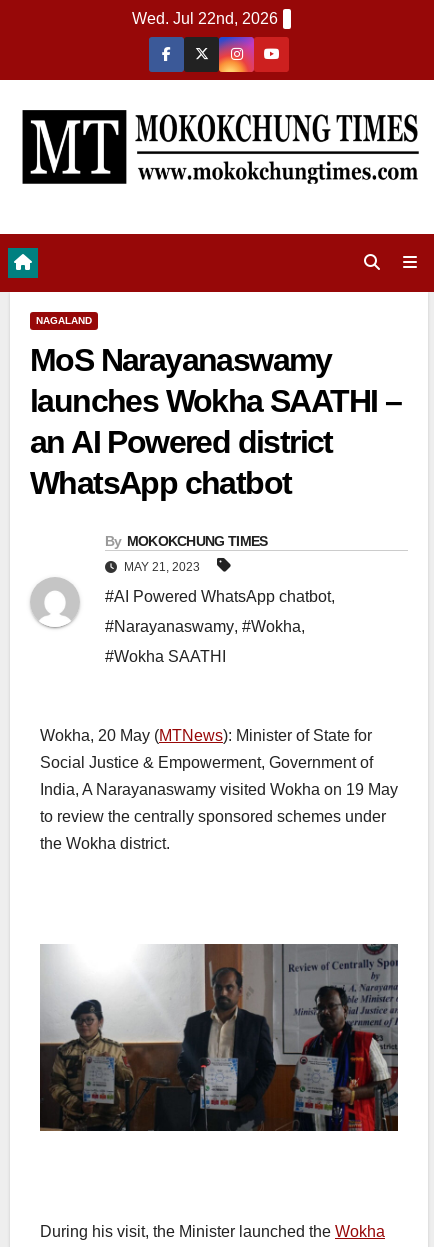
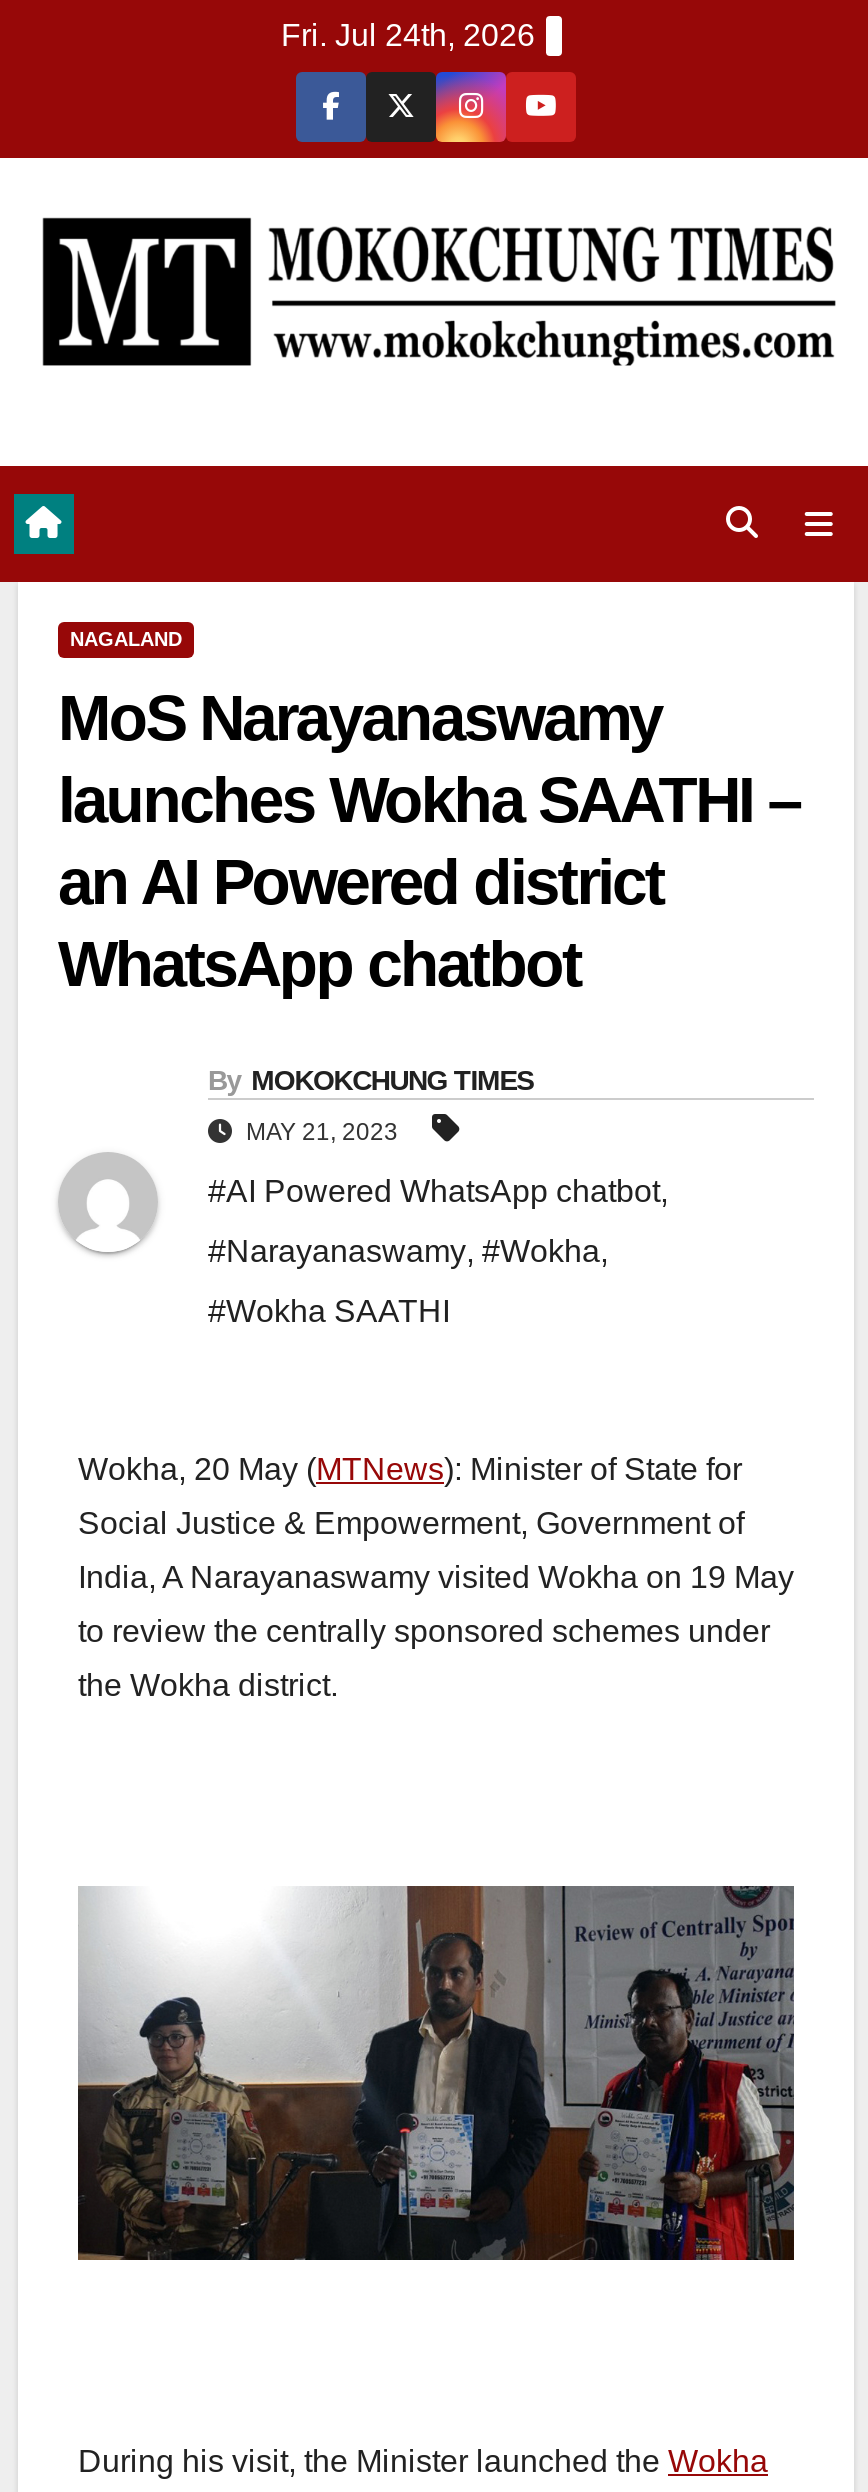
[132,10,278,27] Wed. Jul 22nd, 2026 -> [281,18,535,52] Fri. Jul 24th, 2026

